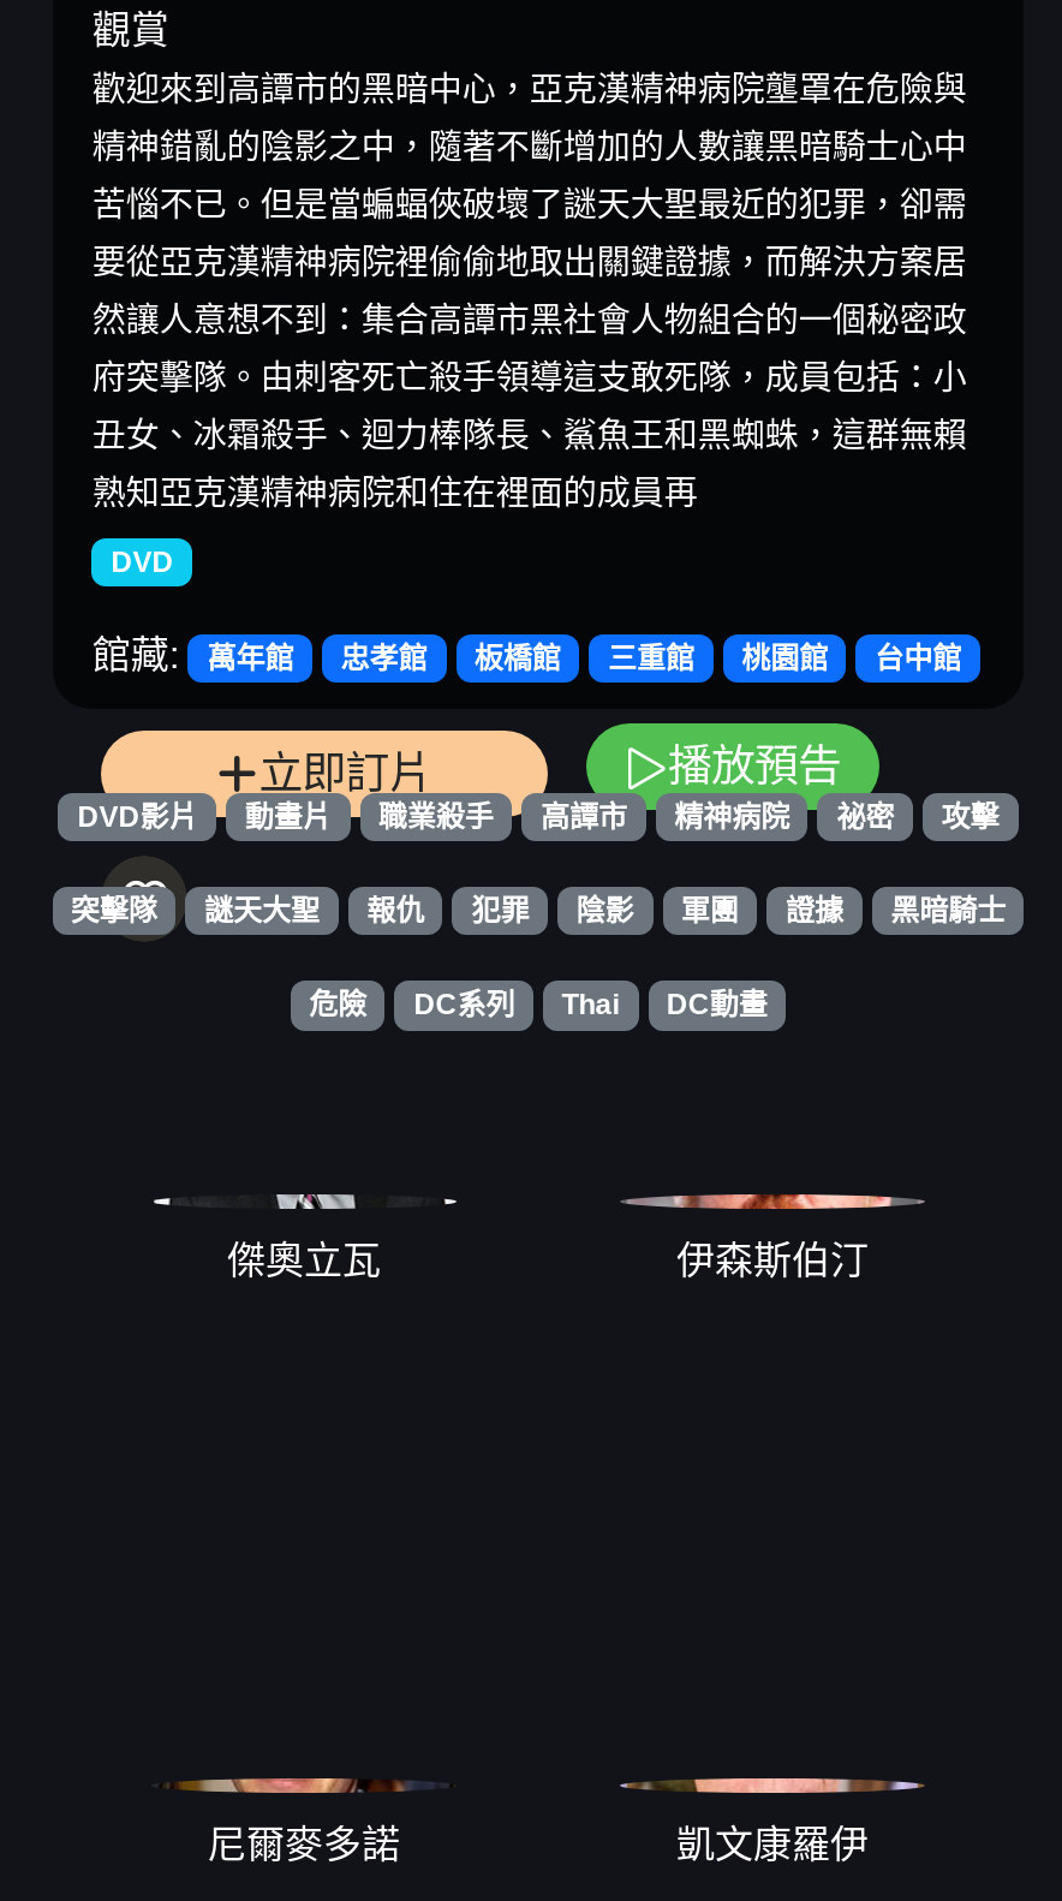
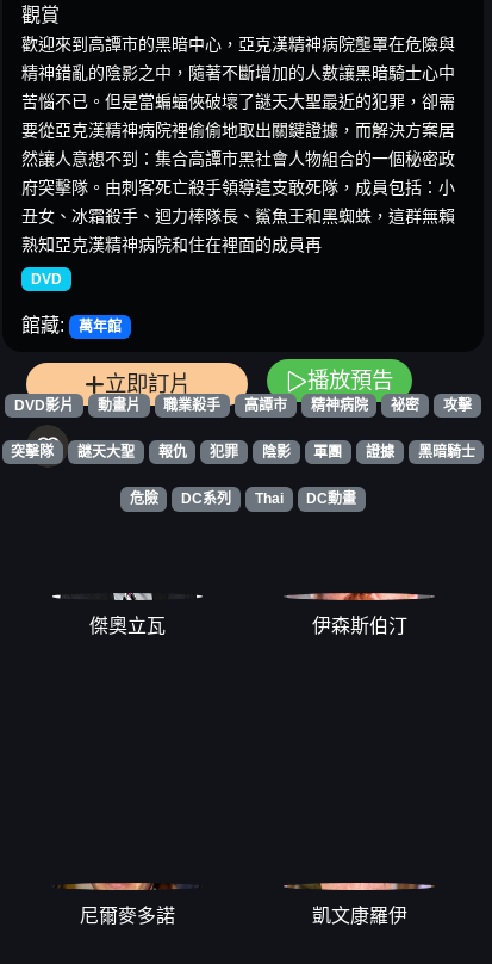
[341,642,962,675] 忠孝館 | 板橋館 | 三重館 | 桃園館 | 台中館 -> none

